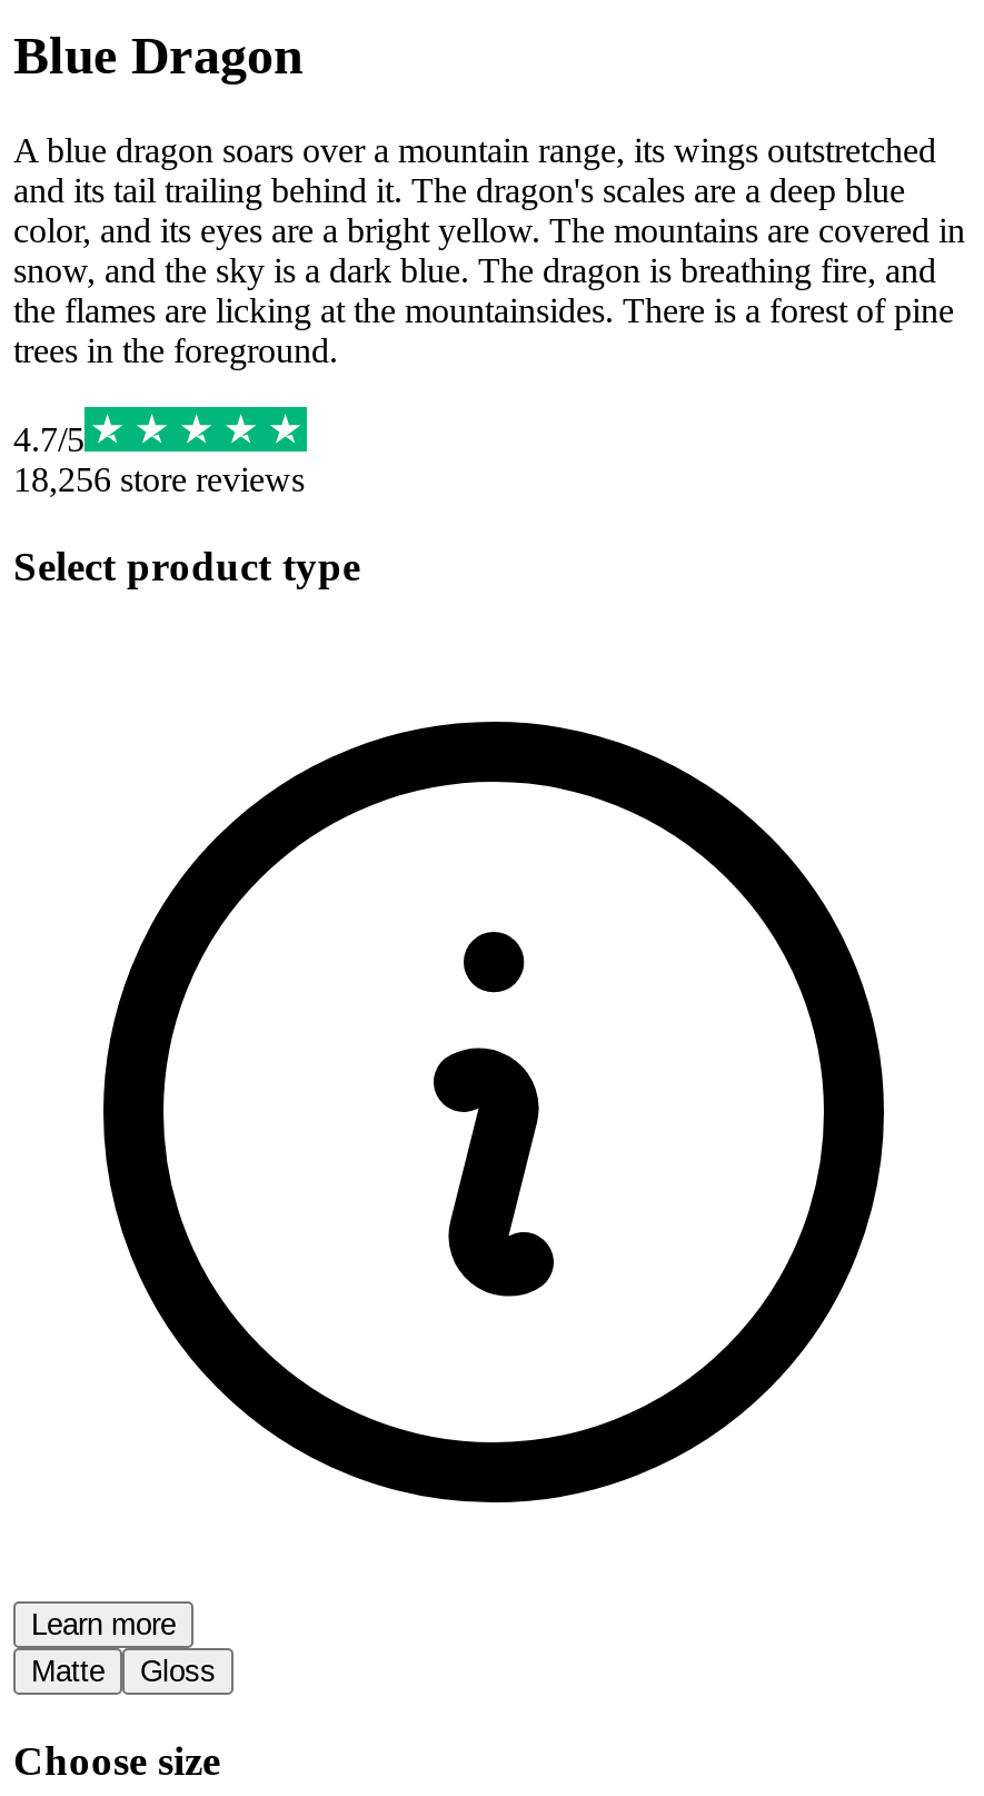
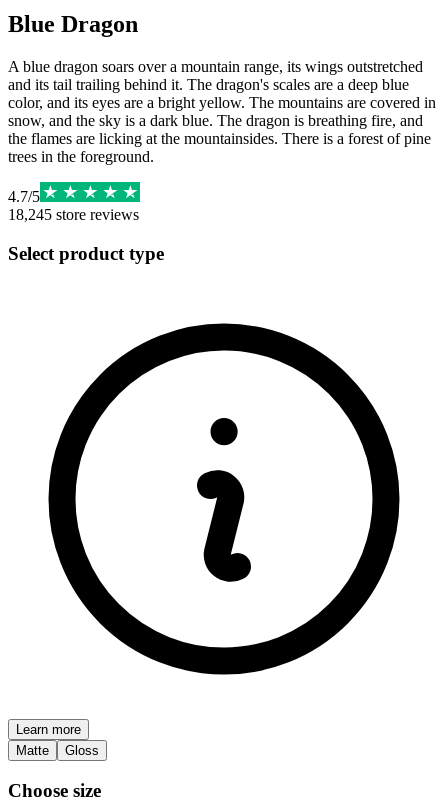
[13,460,305,498] 18,256 store reviews -> [8,206,139,223] 18,245 store reviews

